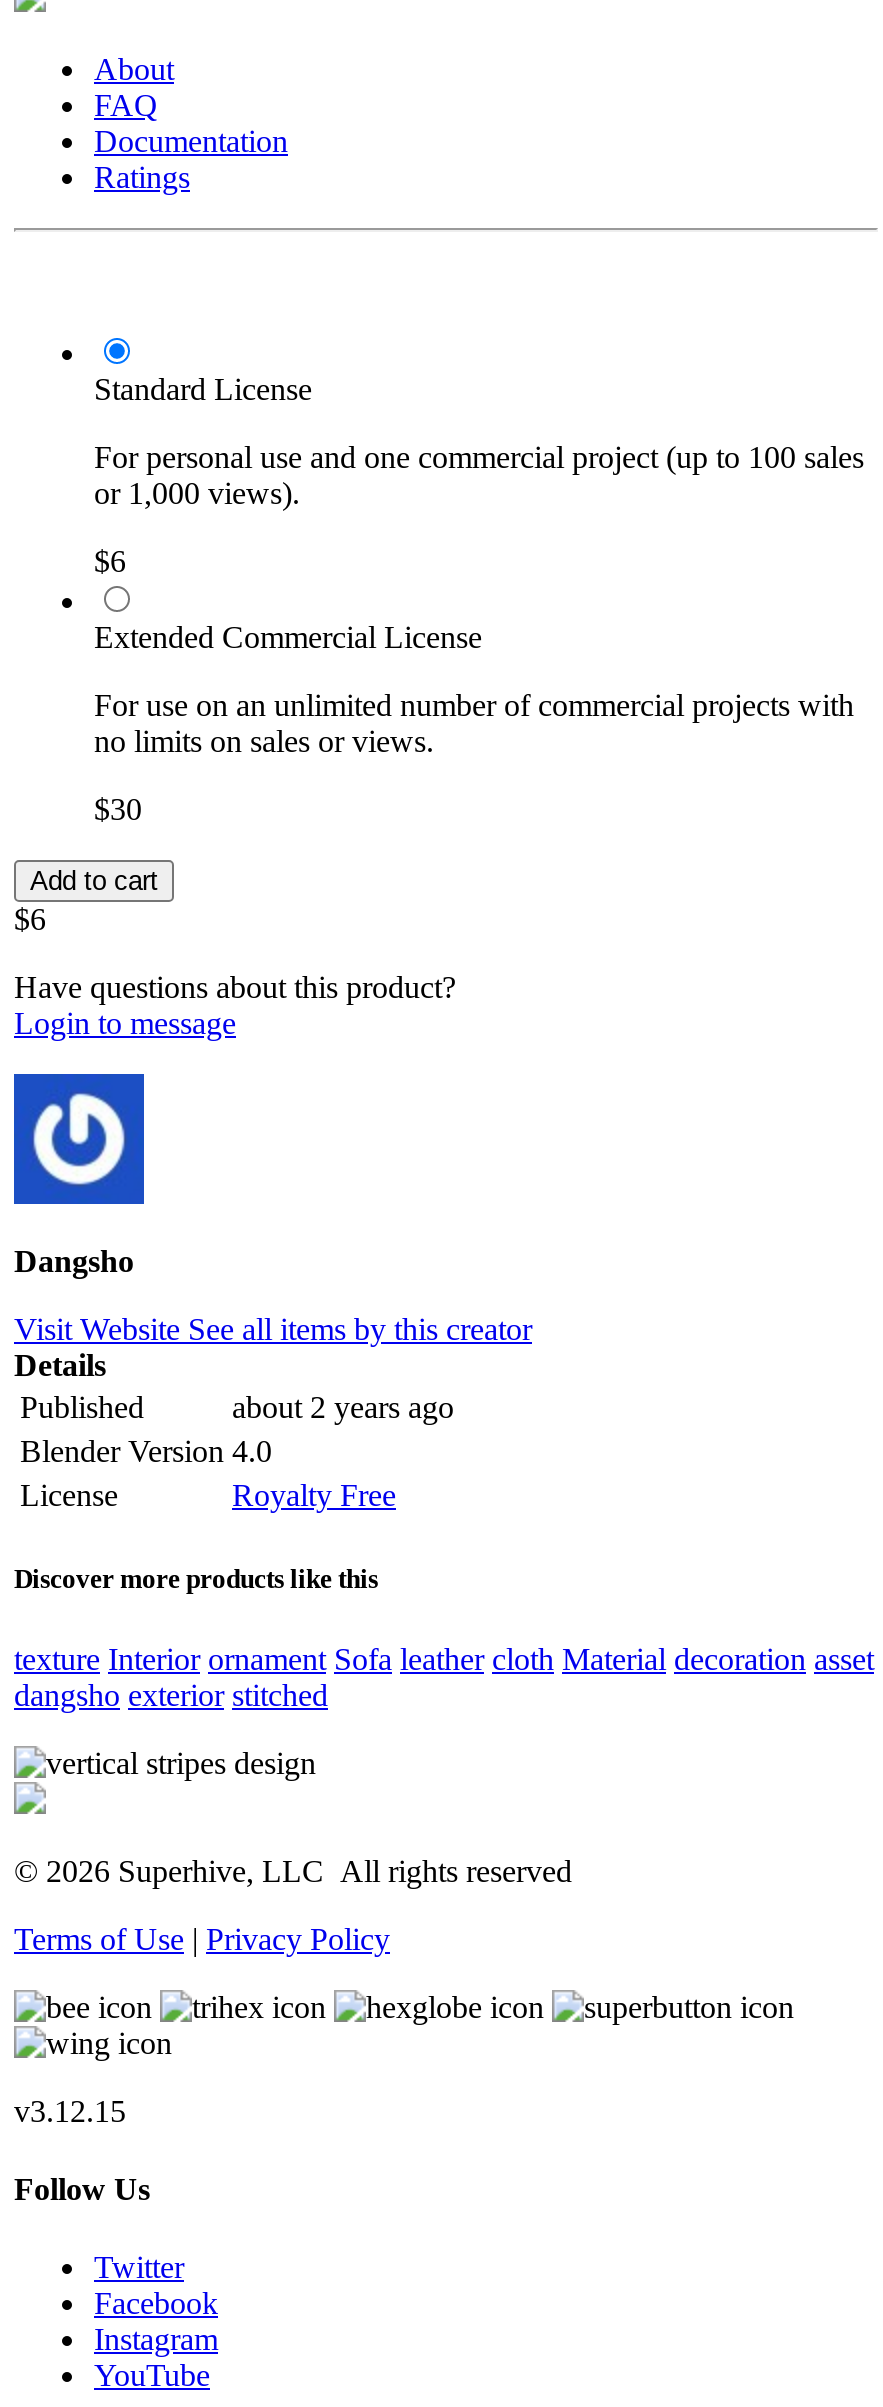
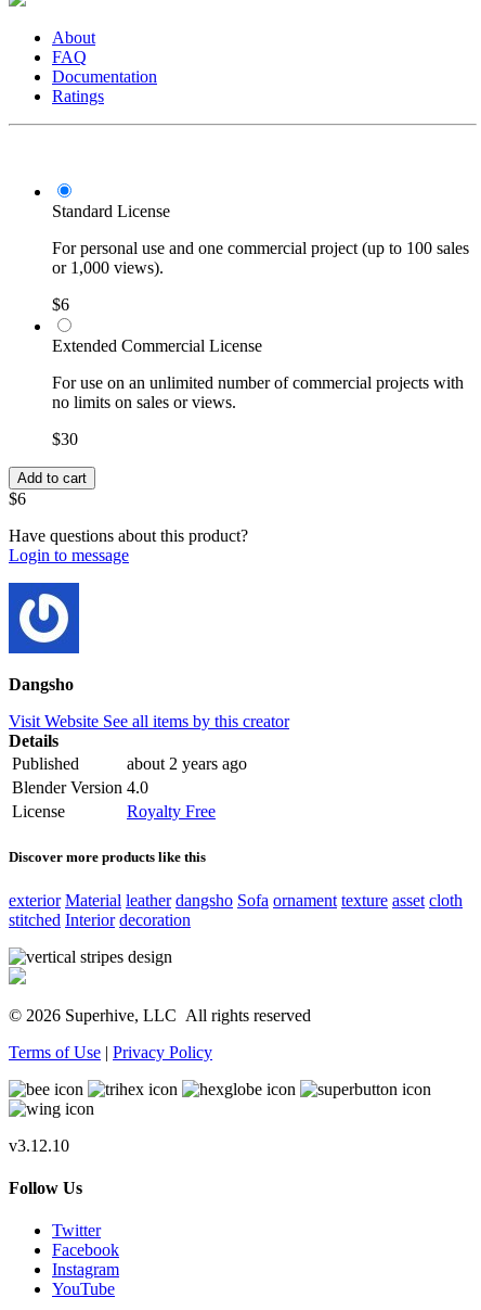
[14,1641,874,1711] texture Interior ornament Sofa leather cloth Material decoration asset | dangsho exterior stitched -> [9,891,463,929] exterior Material leather dangsho Sofa ornament texture asset cloth | stitched Interior decoration
[14,2093,126,2127] v3.12.15 -> [9,1136,69,1154] v3.12.10

